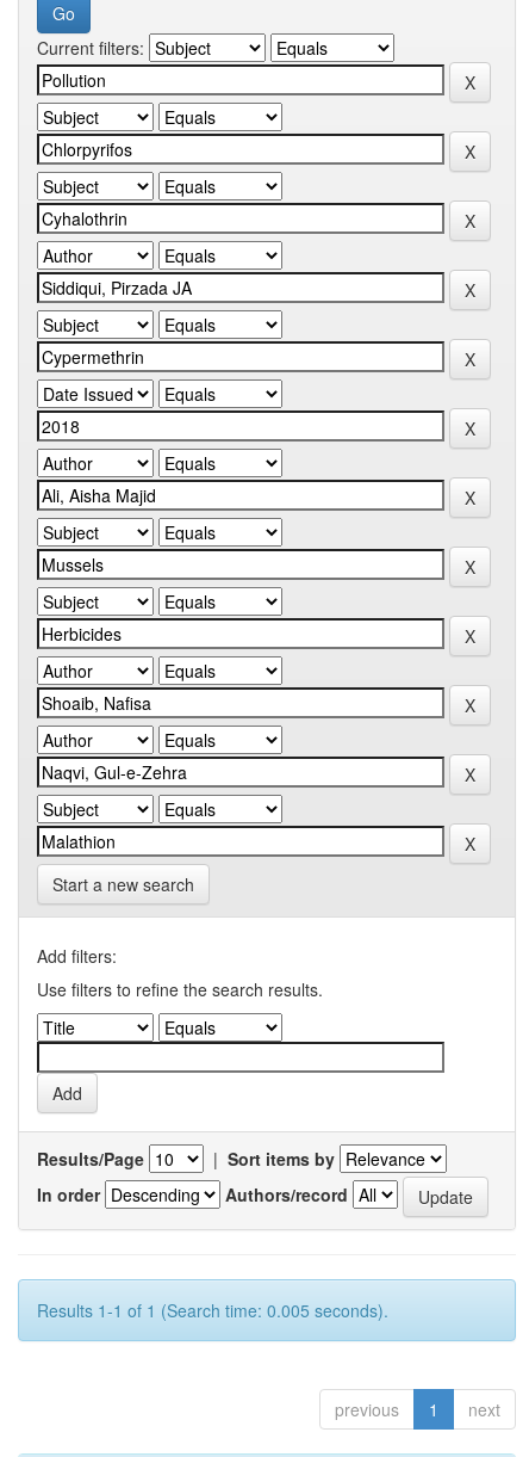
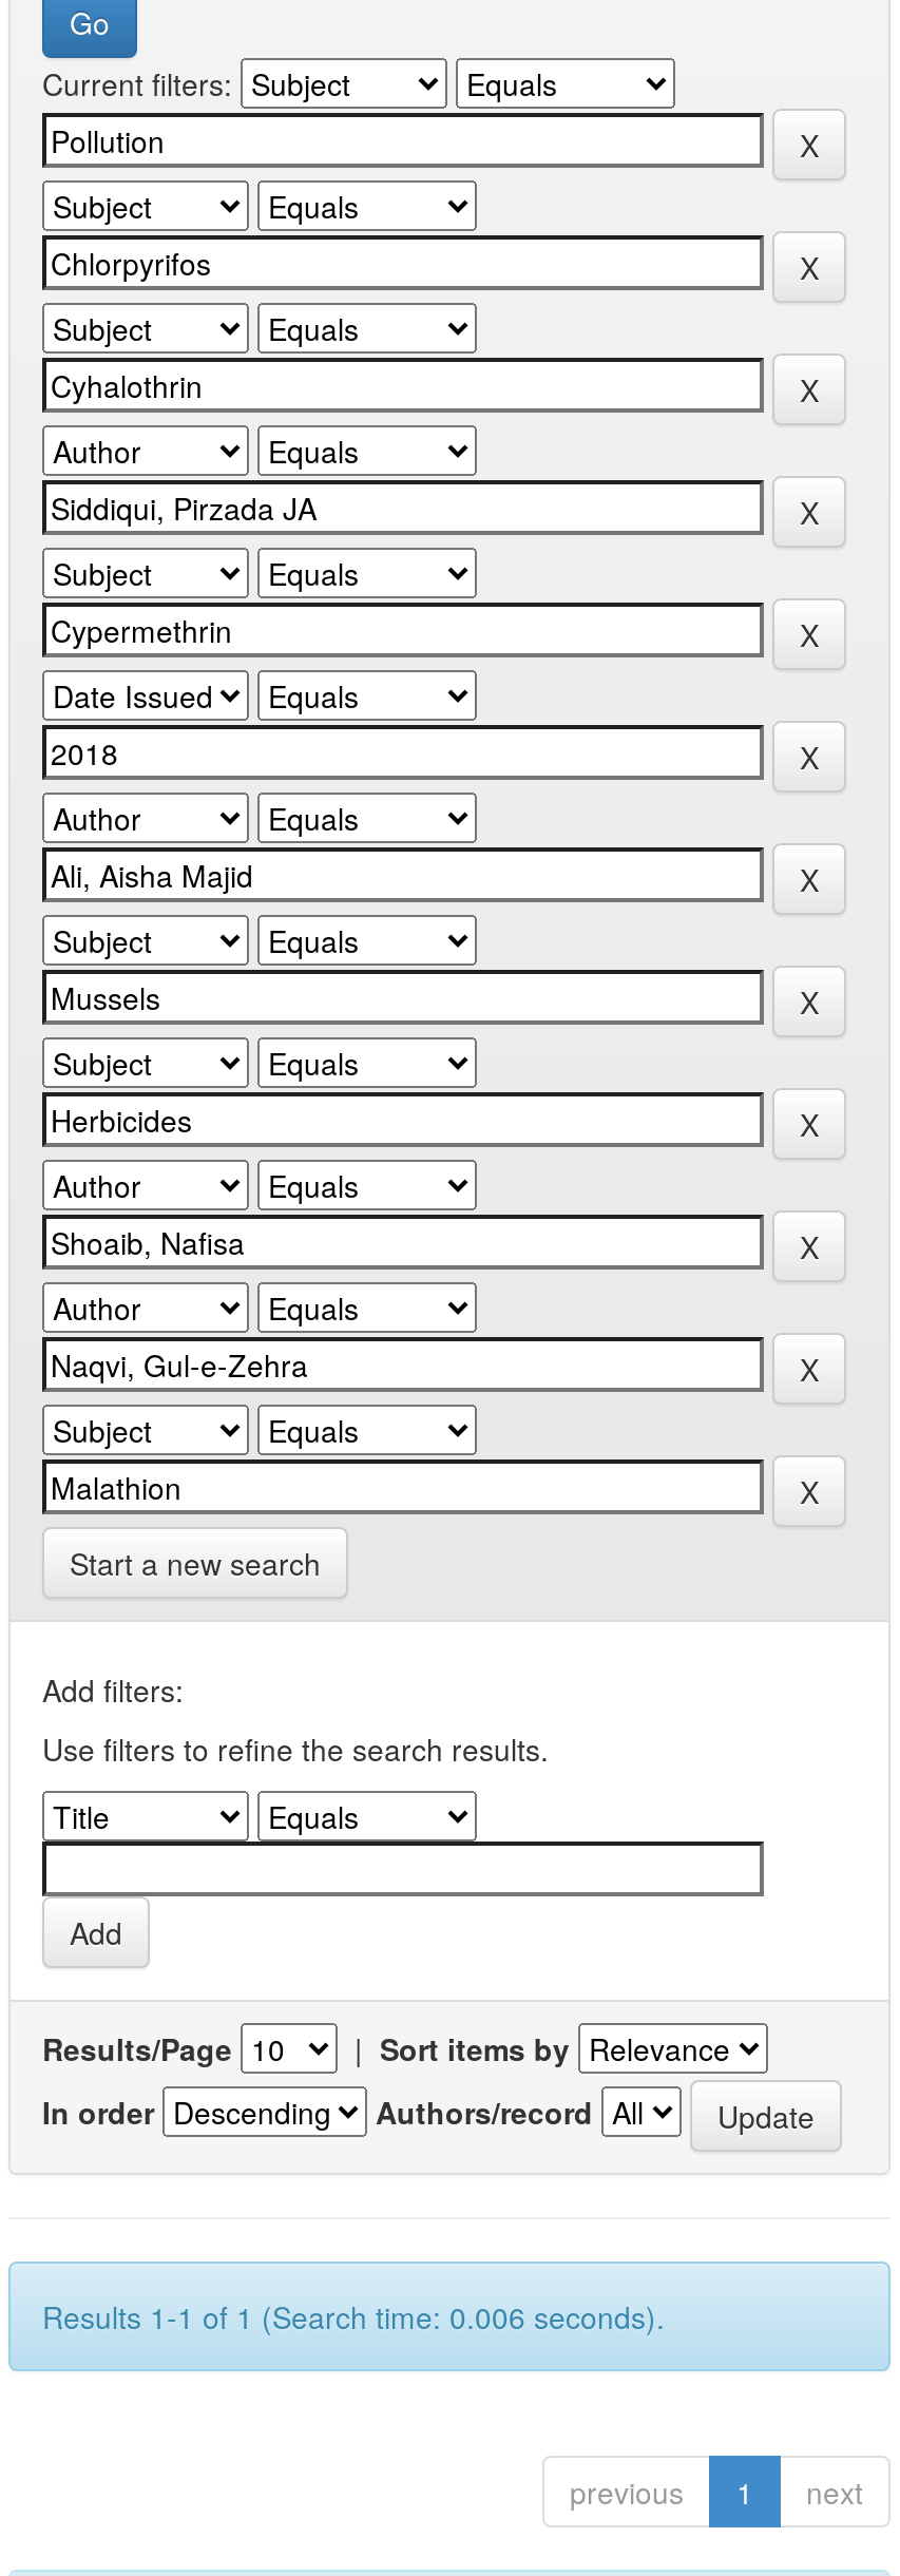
[37,1298,388,1322] Results 1-1 of 1 (Search time: 0.005 seconds). -> [42,2295,665,2338] Results 1-1 of 1 (Search time: 0.006 seconds).

